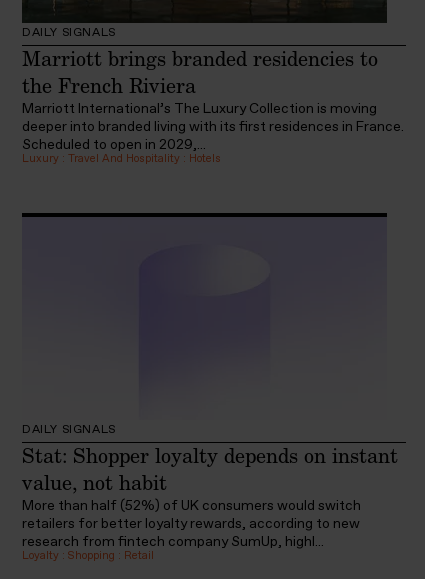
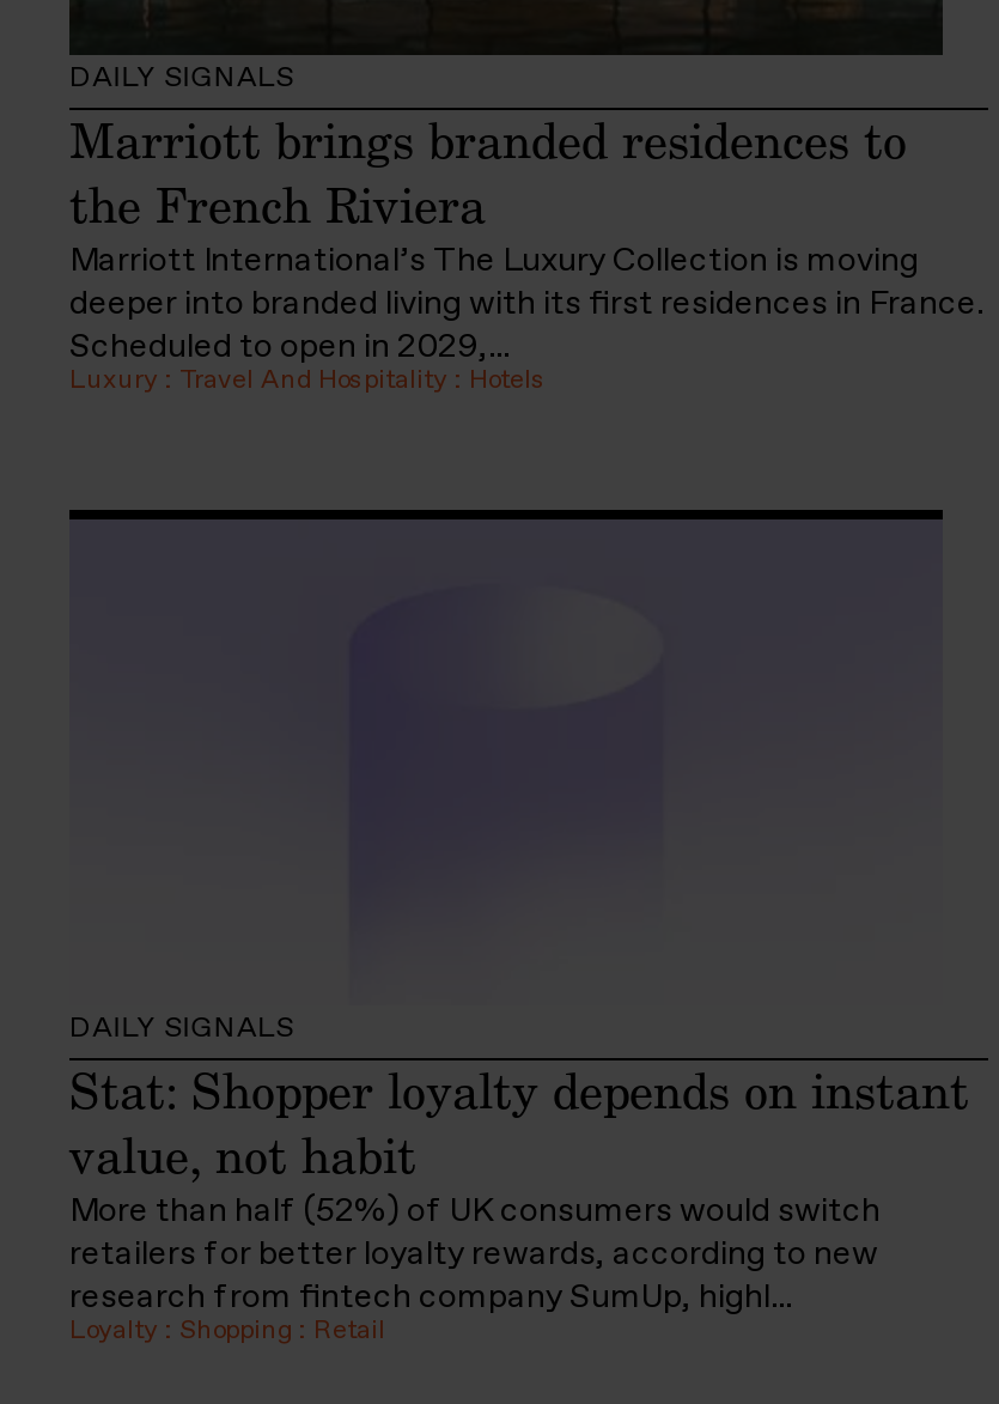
[22,46,378,71] Marriott brings branded residencies to -> [69,110,907,170] Marriott brings branded residences to

